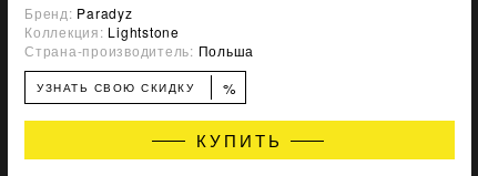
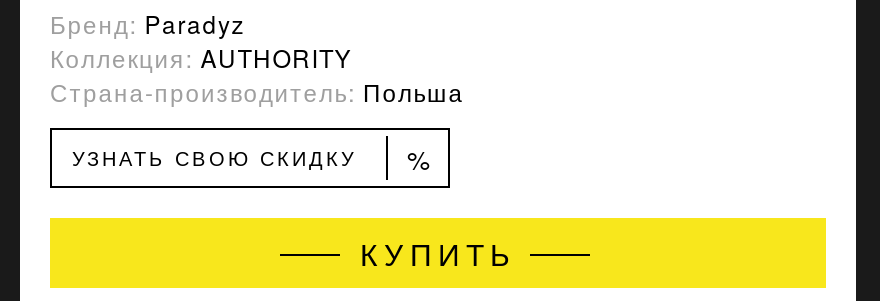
[24,22,179,41] Коллекция: Lightstone -> [50,40,352,74] Коллекция: AUTHORITY

